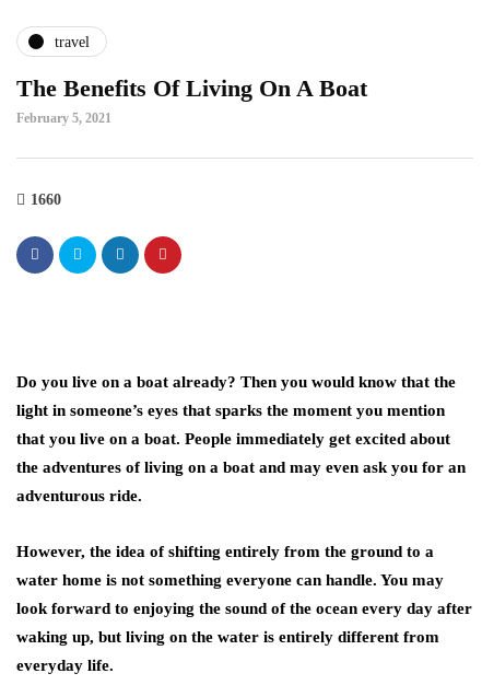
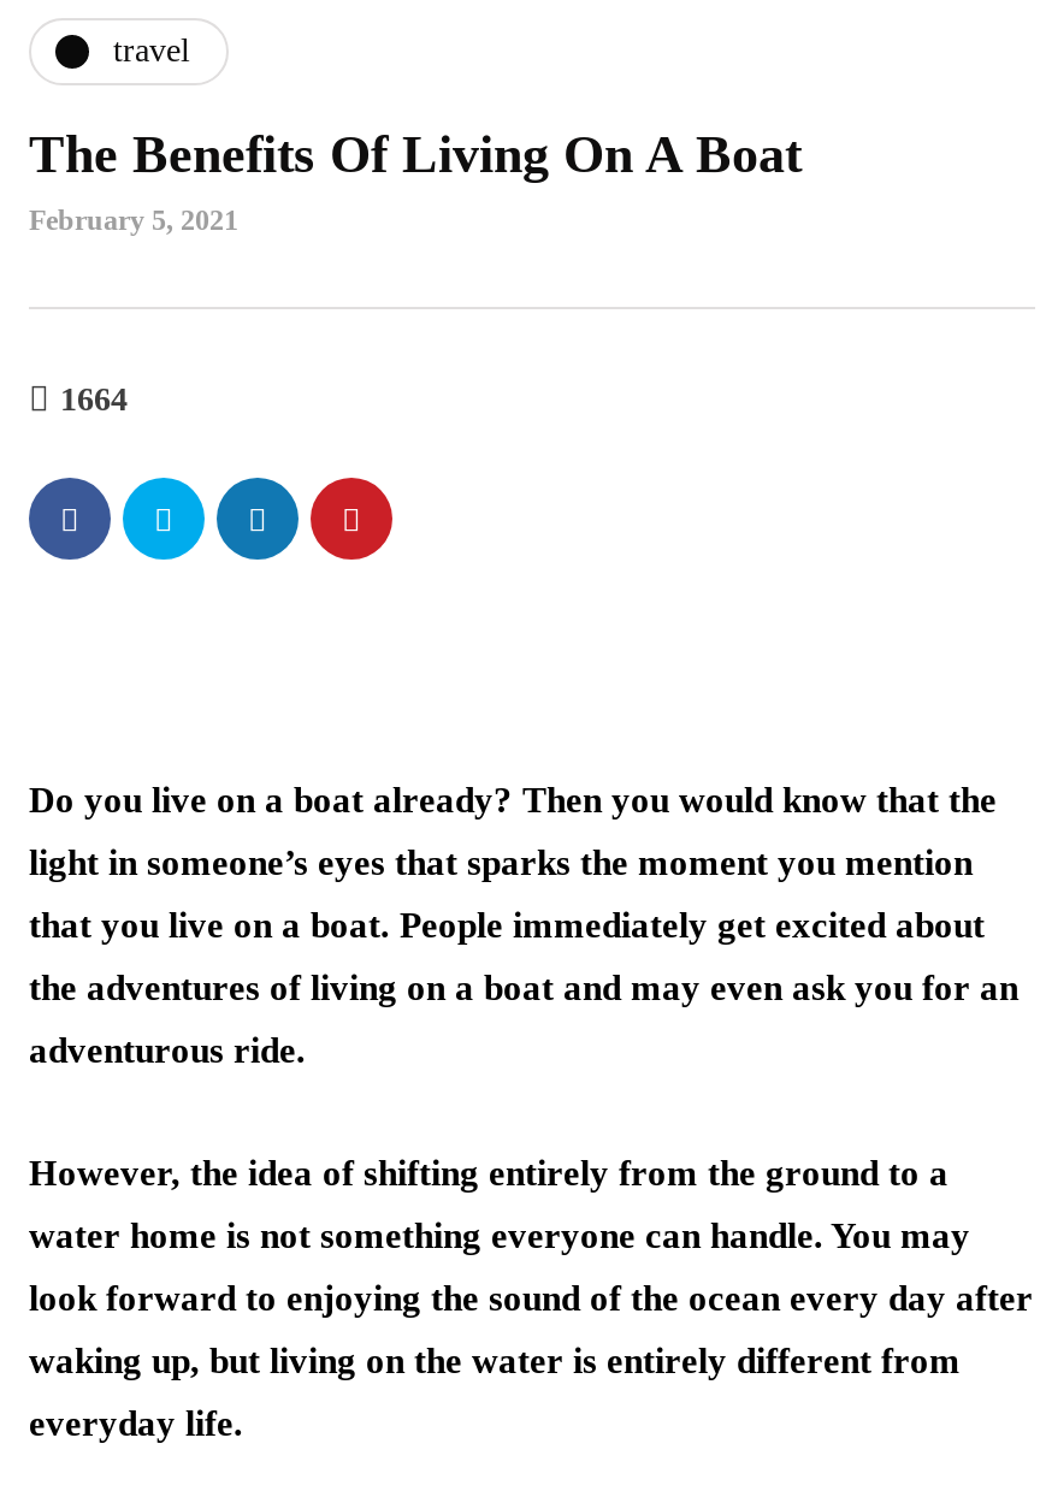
[31,191,61,208] 1660 -> [60,380,128,416] 1664

